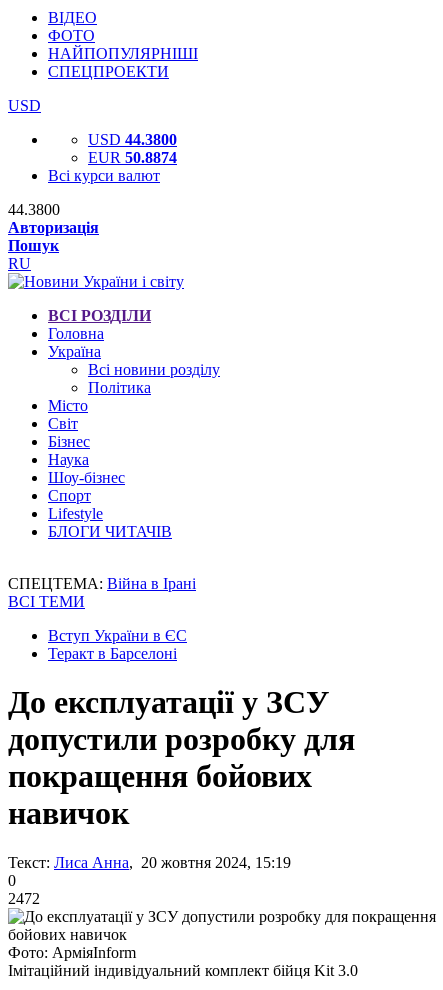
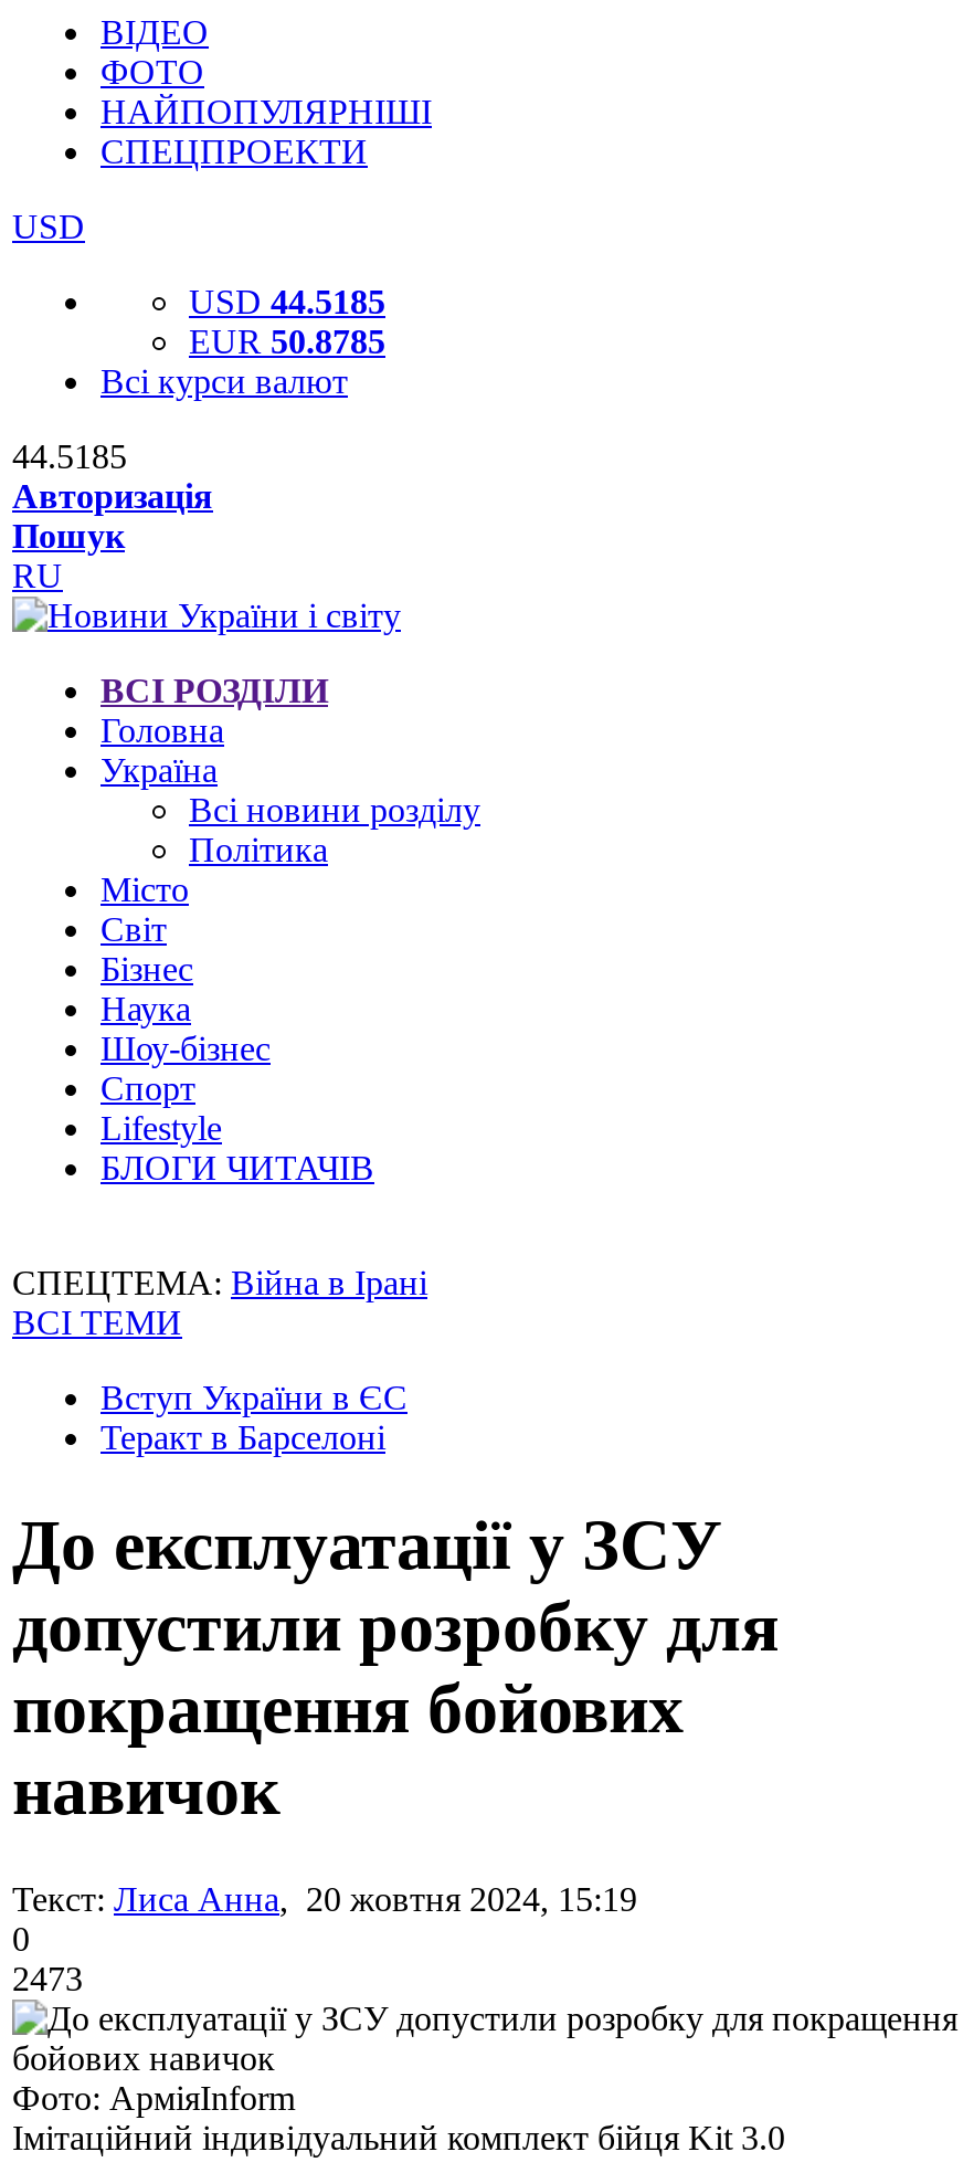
[88,131,177,148] USD 44.3800 -> [189,283,385,320] USD 44.5185
[88,149,177,166] EUR 50.8874 -> [189,323,385,360] EUR 50.8785
[8,201,60,218] 44.3800 -> [12,437,127,475] 44.5185
[8,890,40,907] 2472 -> [12,1960,83,1997] 2473

